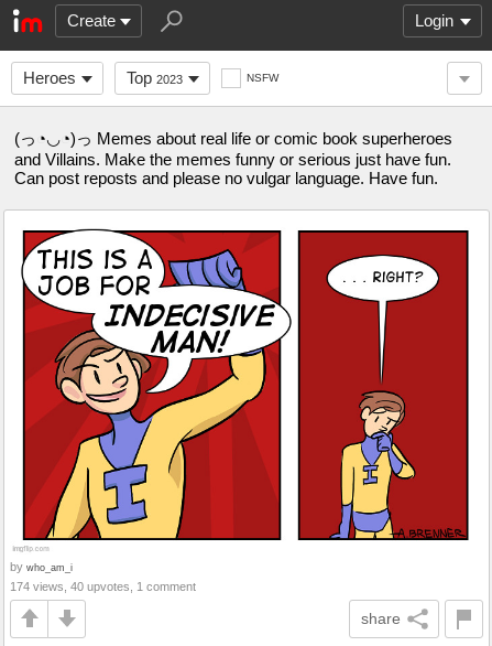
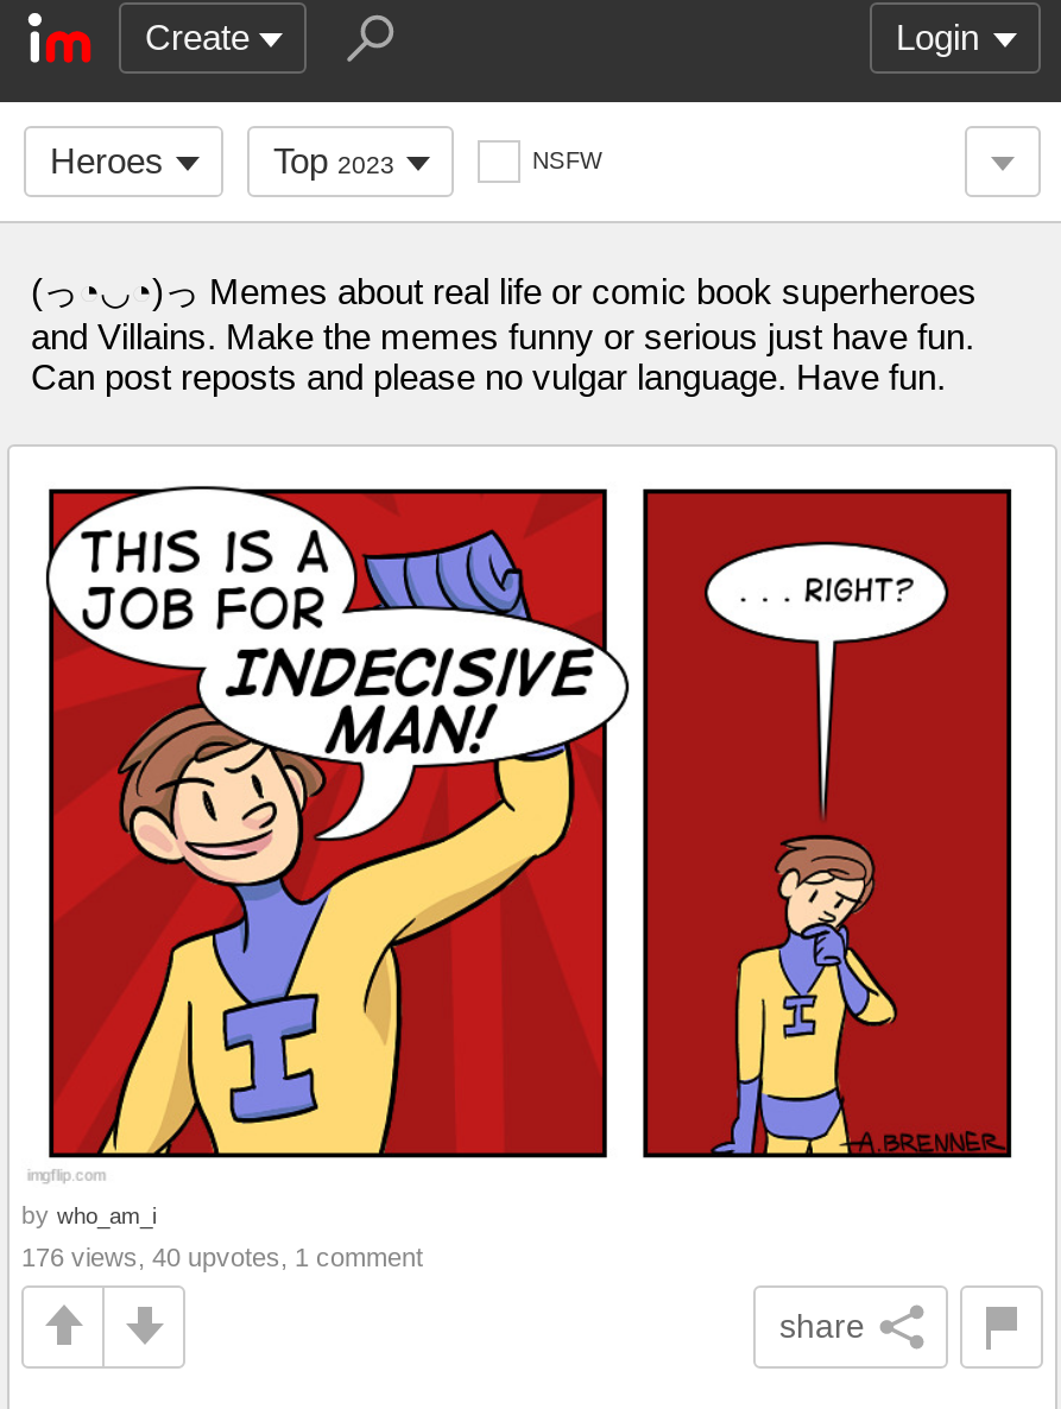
[10,580,196,593] 174 views, 40 upvotes, 1 comment -> [21,1242,423,1271] 176 views, 40 upvotes, 1 comment

